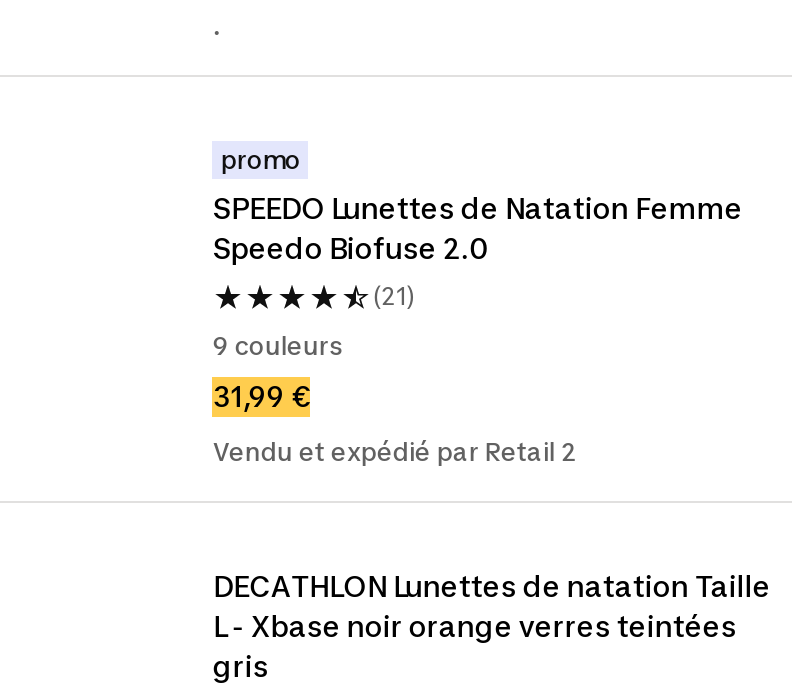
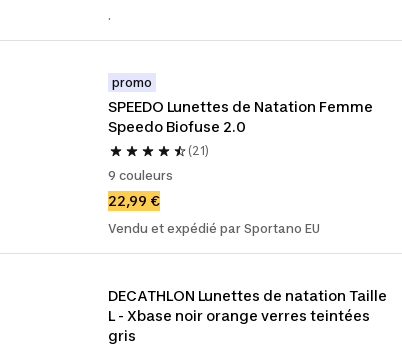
[213,379,311,413] 31,99 € -> [108,192,160,209] 22,99 €
[213,437,577,467] Vendu et expédié par Retail 2 -> [108,221,320,236] Vendu et expédié par Sportano EU

